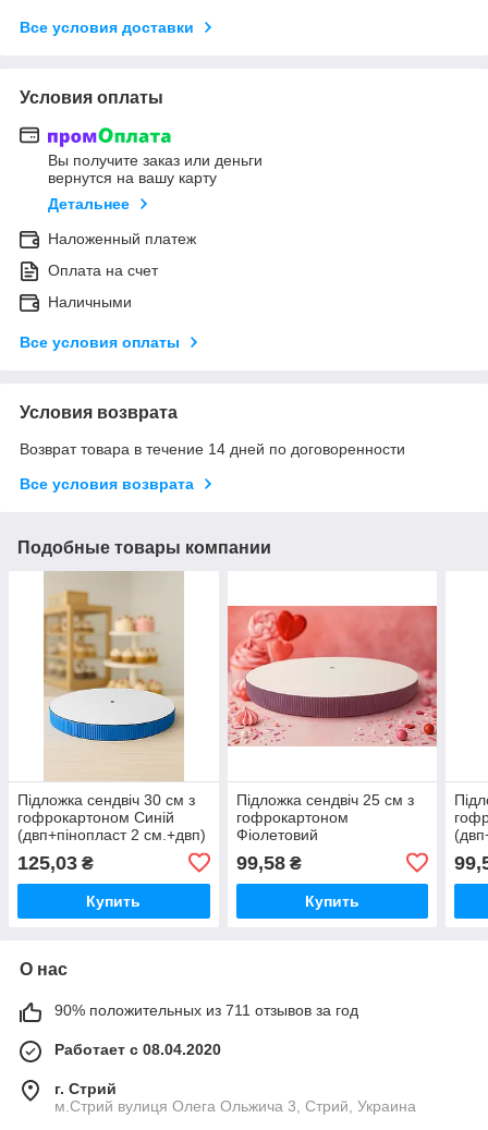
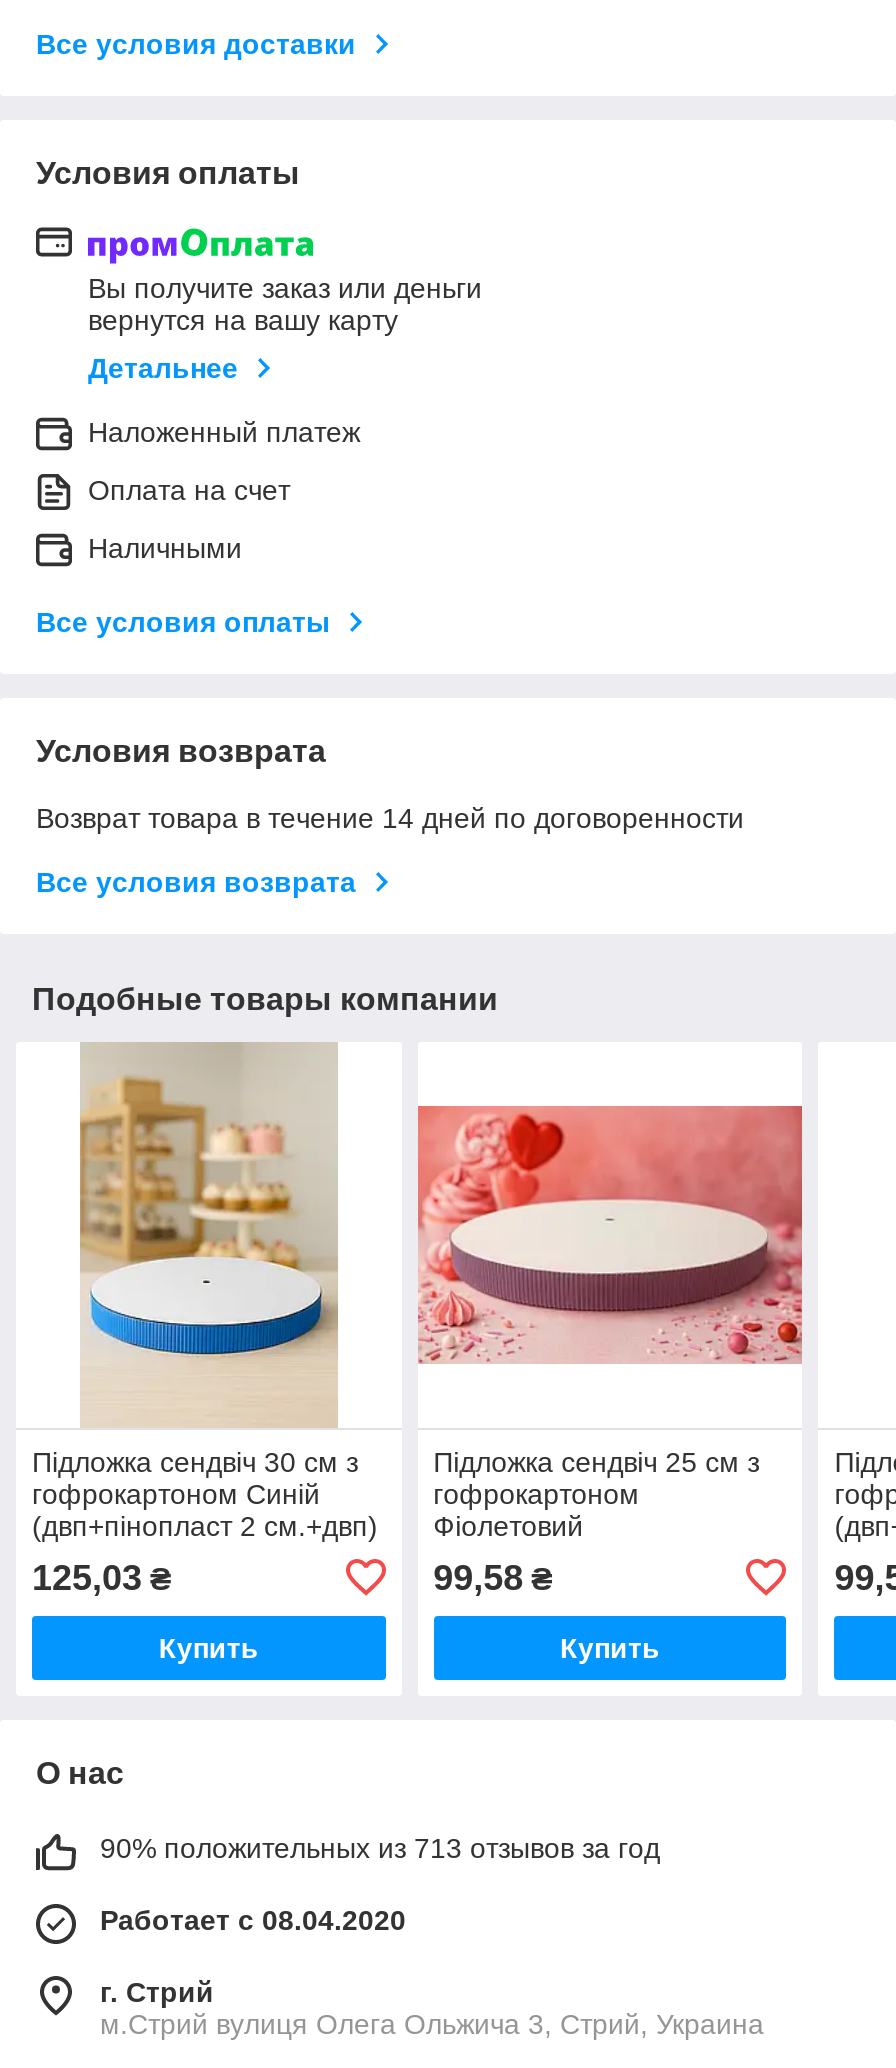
[54,1001,358,1019] 90% положительных из 711 отзывов за год -> [100,1832,660,1864] 90% положительных из 713 отзывов за год

